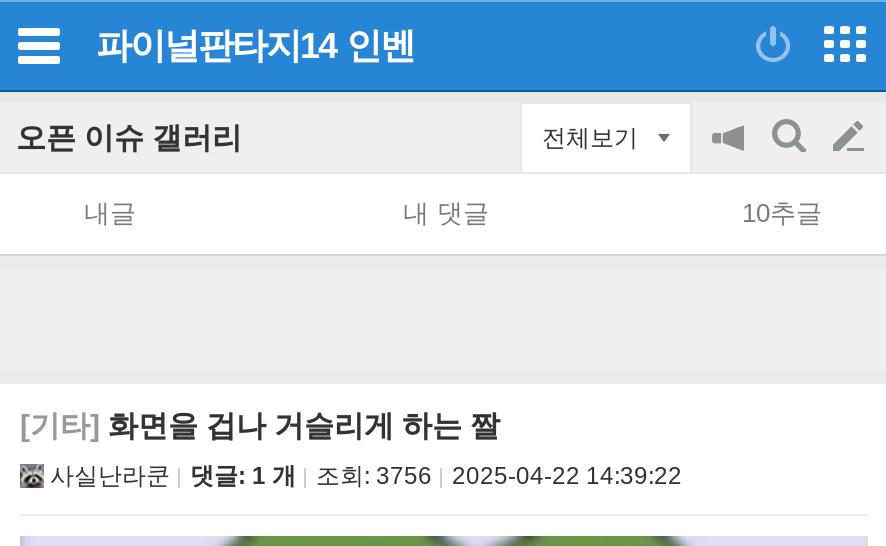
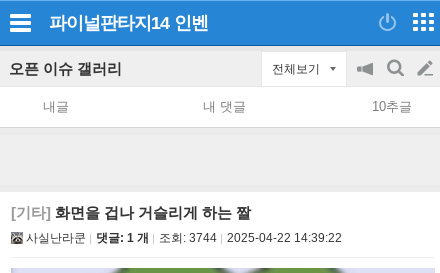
[50,462,682,490] 사실난라쿤 댓글: 1 개 조회: 3756 2025-04-22 14:39:22 -> [26,231,342,245] 사실난라쿤 댓글: 1 개 조회: 3744 2025-04-22 14:39:22

